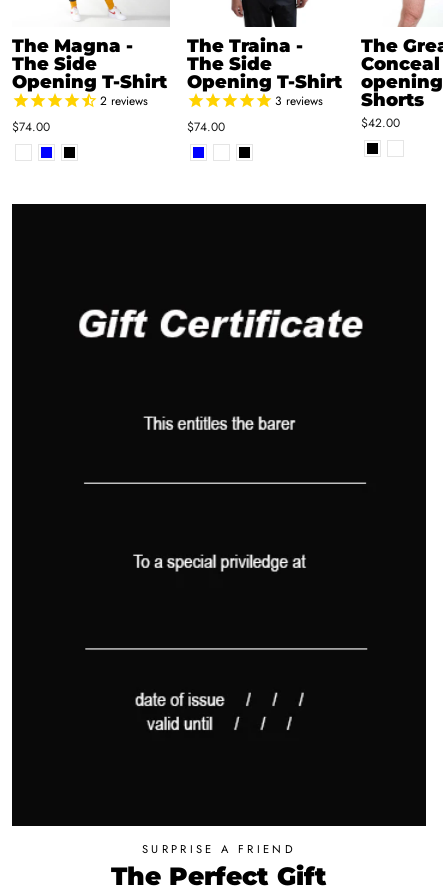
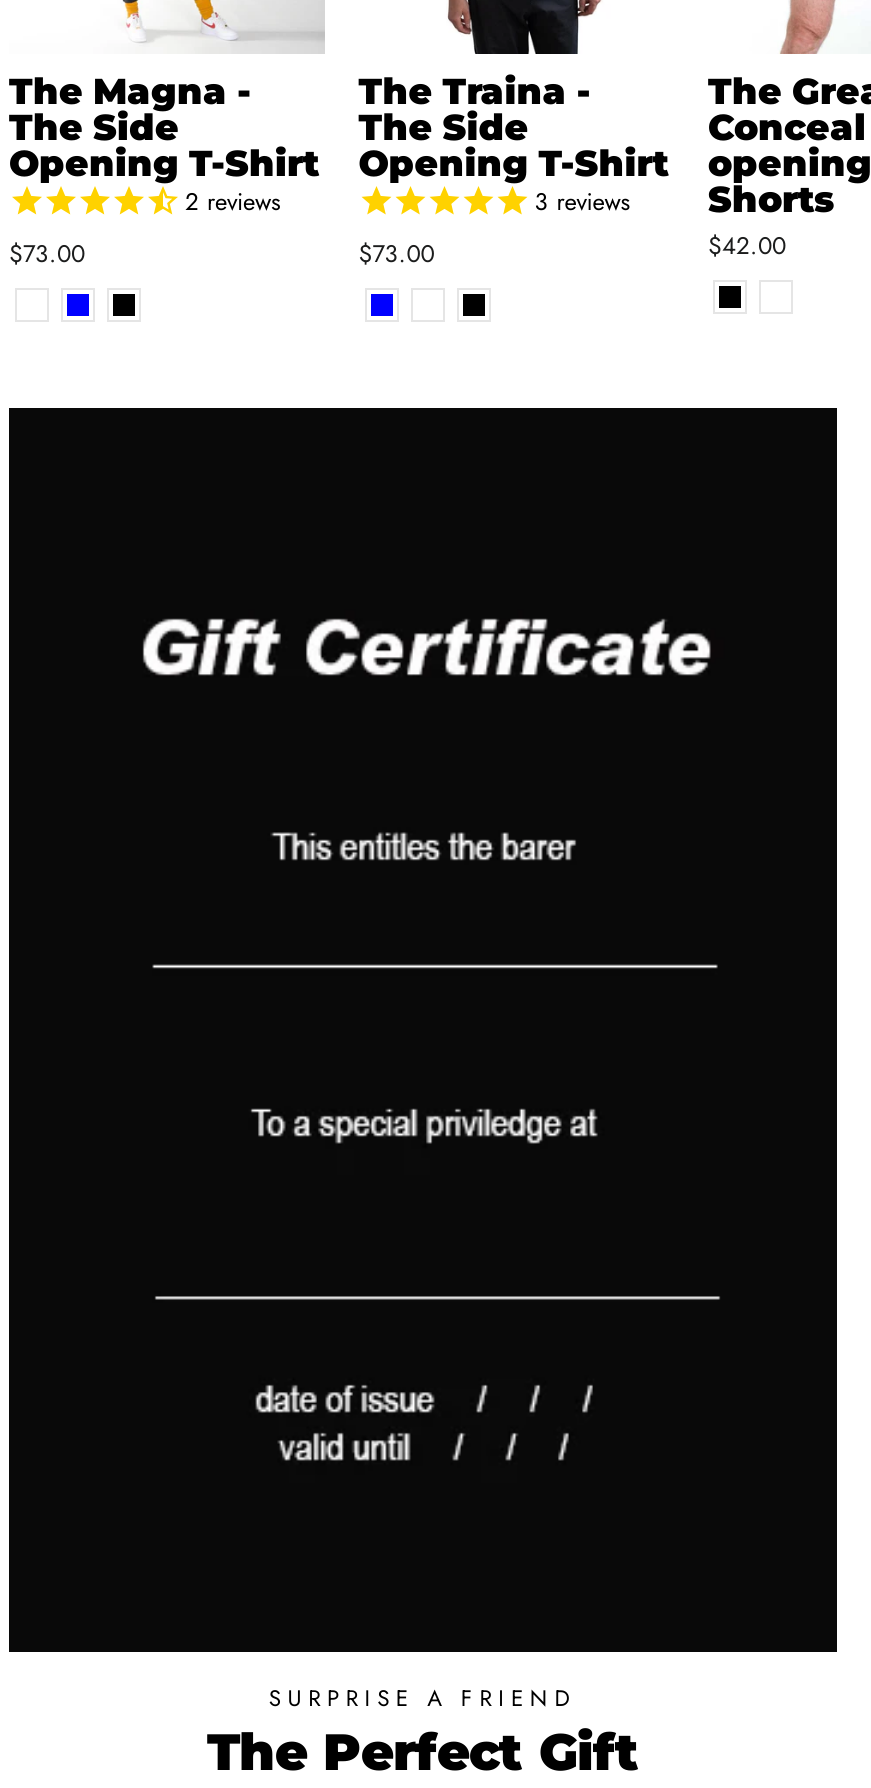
[12,118,50,136] $74.00 -> [9,236,85,272] $73.00
[187,118,225,136] $74.00 -> [358,236,434,272] $73.00

